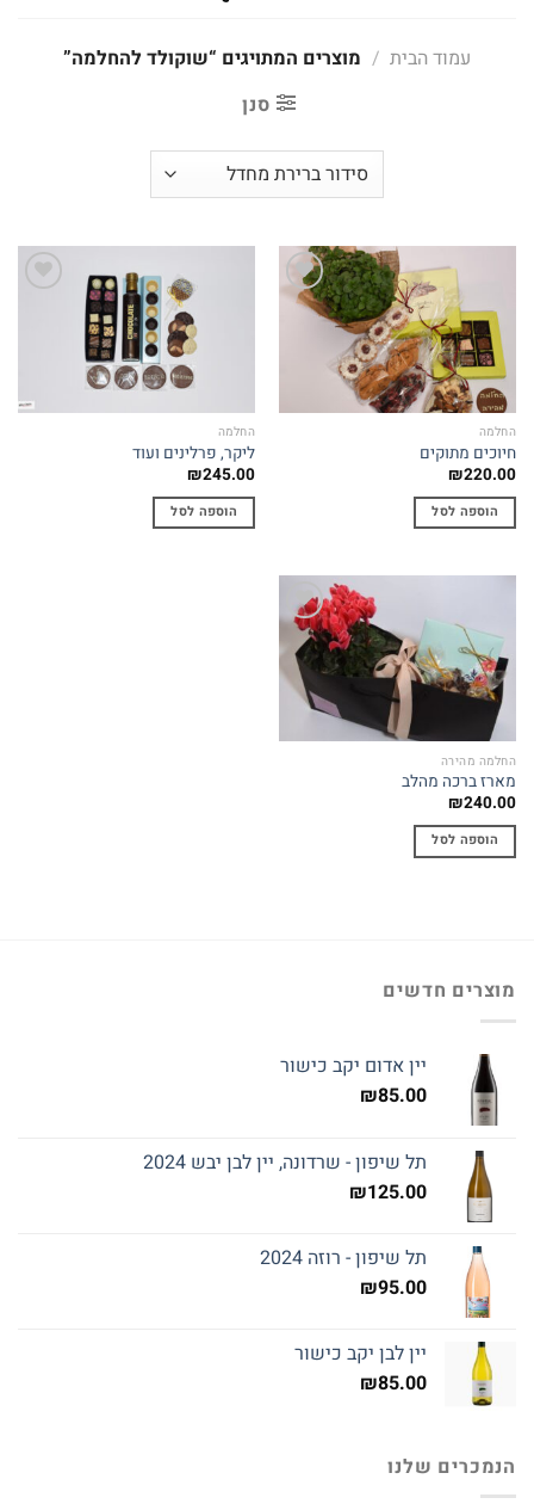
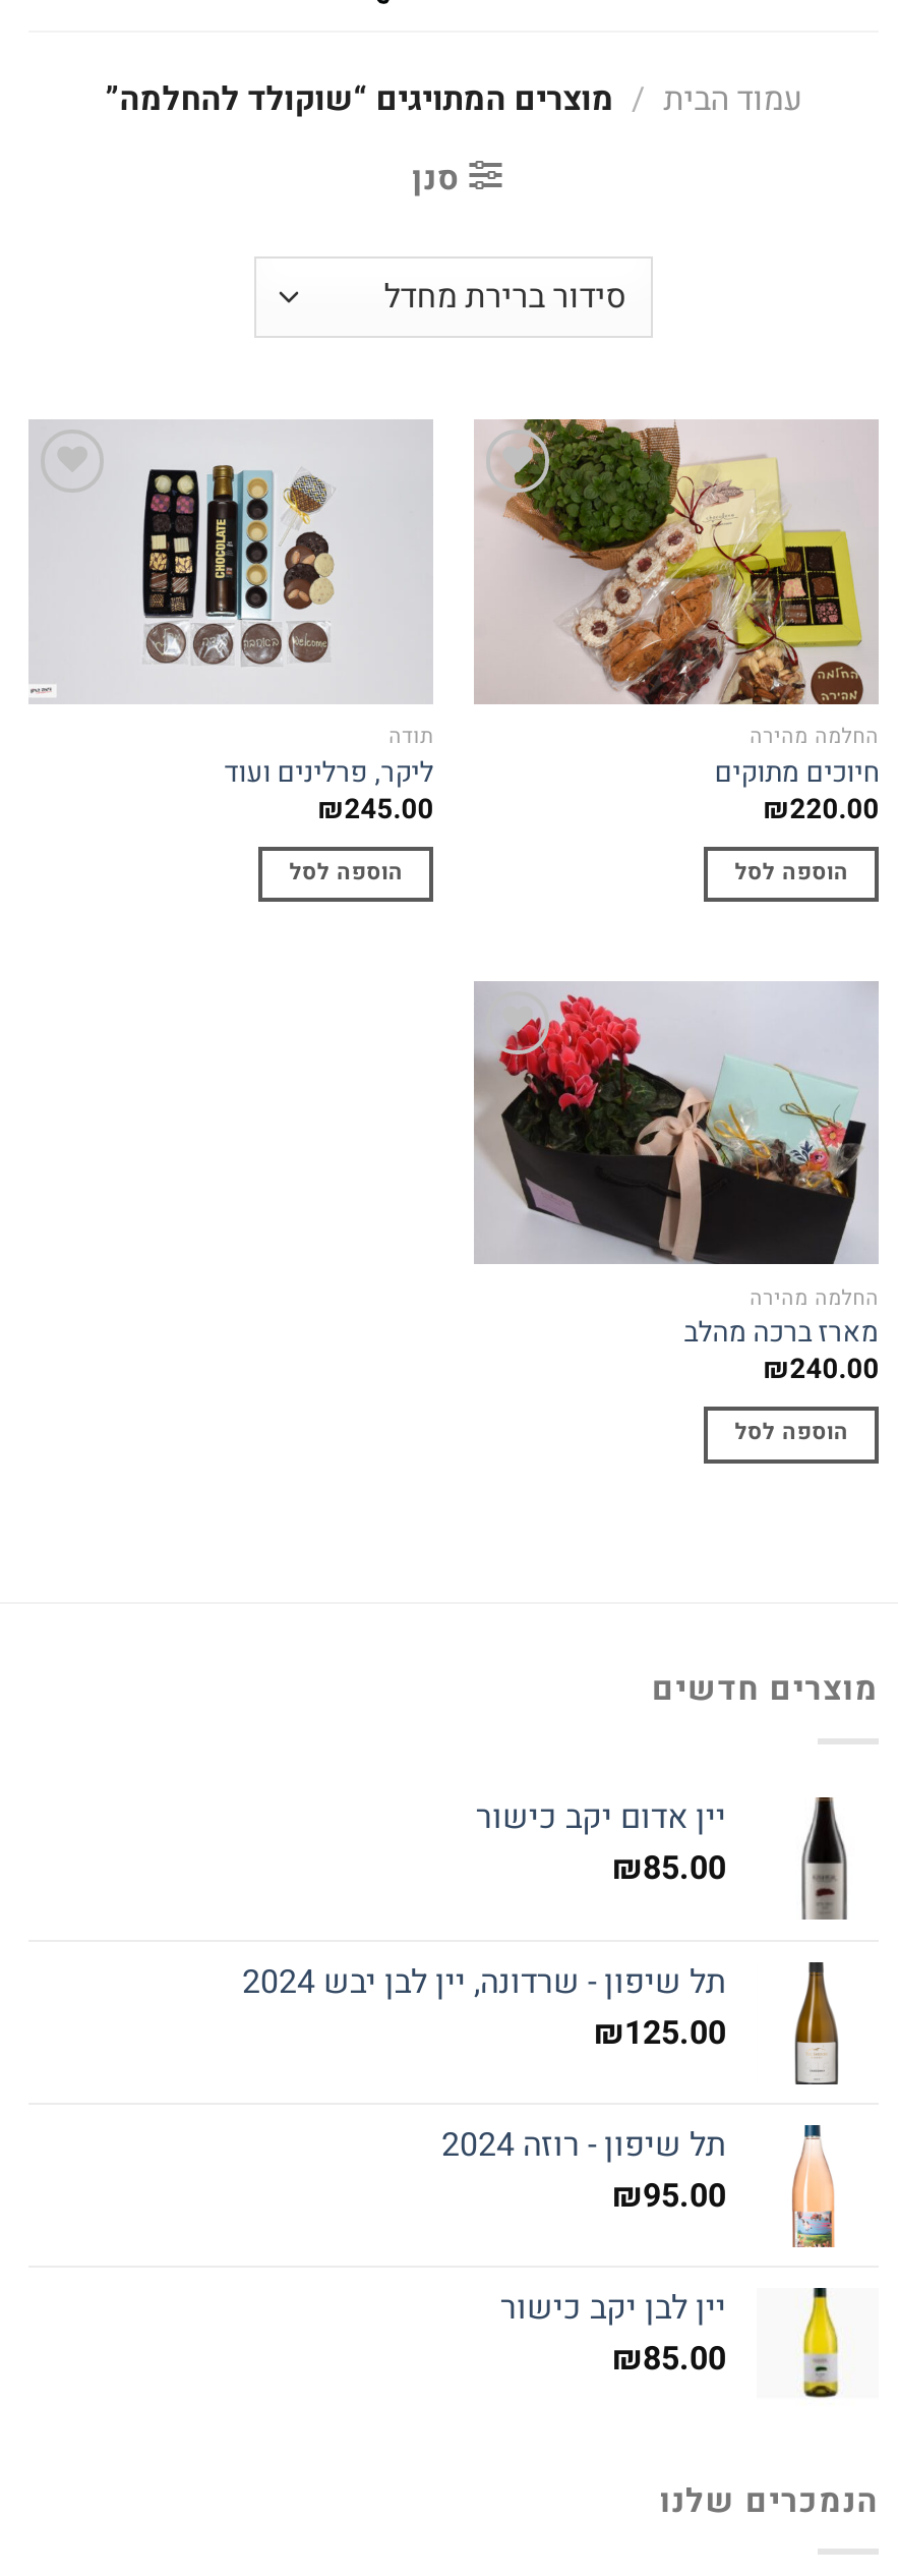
[218,423,255,441] החלמה -> [389,721,434,752] תודה
[479,423,516,441] החלמה -> [750,721,879,752] החלמה מהירה

